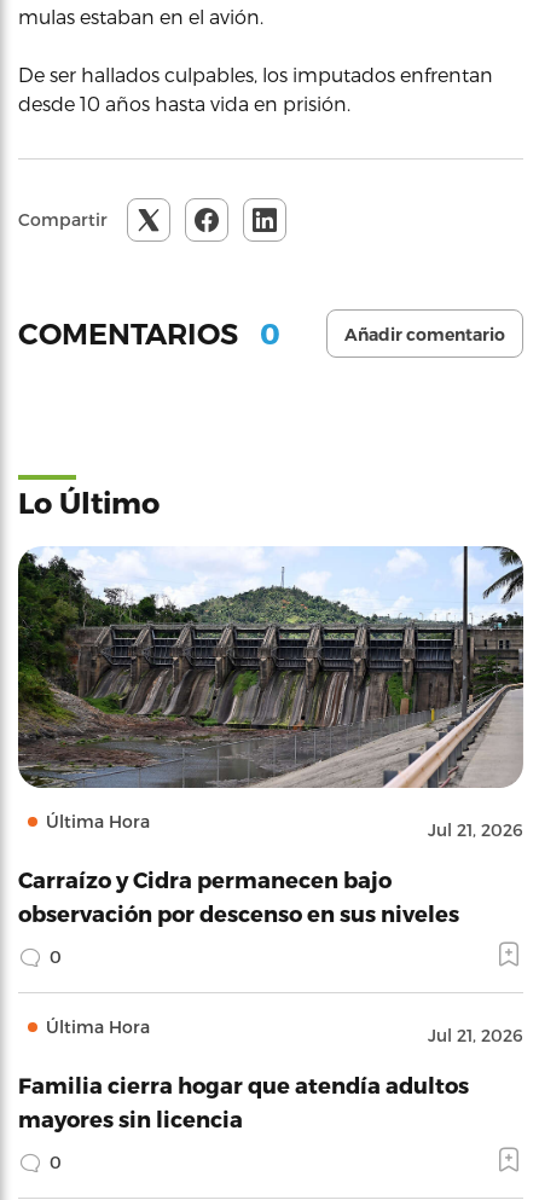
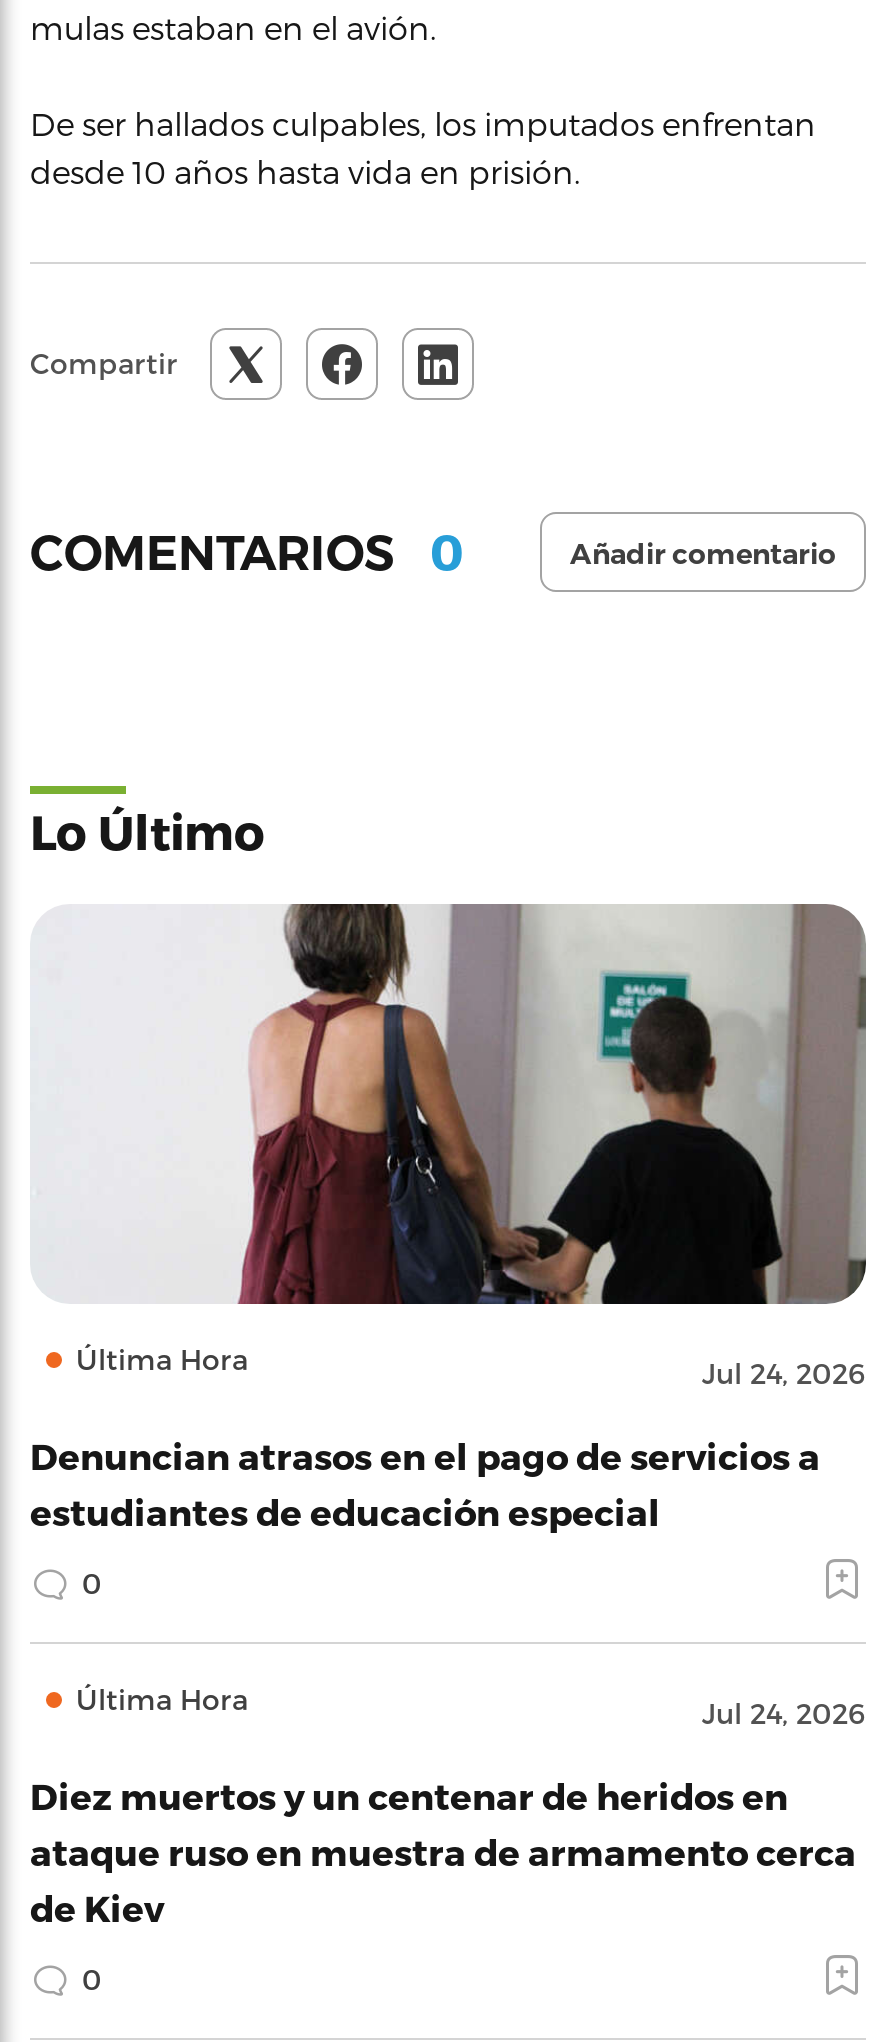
[17,546,523,840] [image] | Jul 21, 2026 -> [30,902,868,1390] [image] | Jul 24, 2026
[18,866,459,926] Carraízo y Cidra permanecen bajo | observación por descenso en sus niveles -> [30,1434,820,1532] Denuncian atrasos en el pago de servicios a | estudiantes de educación especial
[428,1025,523,1045] Jul 21, 2026 -> [702,1696,866,1730] Jul 24, 2026
[18,1072,469,1131] Familia cierra hogar que atendía adultos | mayores sin licencia -> [30,1774,856,1928] Diez muertos y un centenar de heridos en | ataque ruso en muestra de armamento cerca | de Kiev

